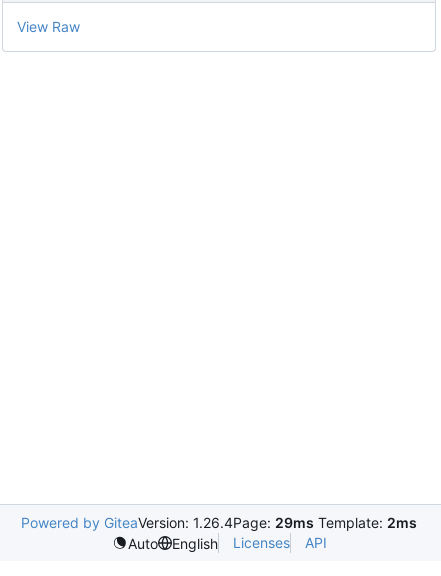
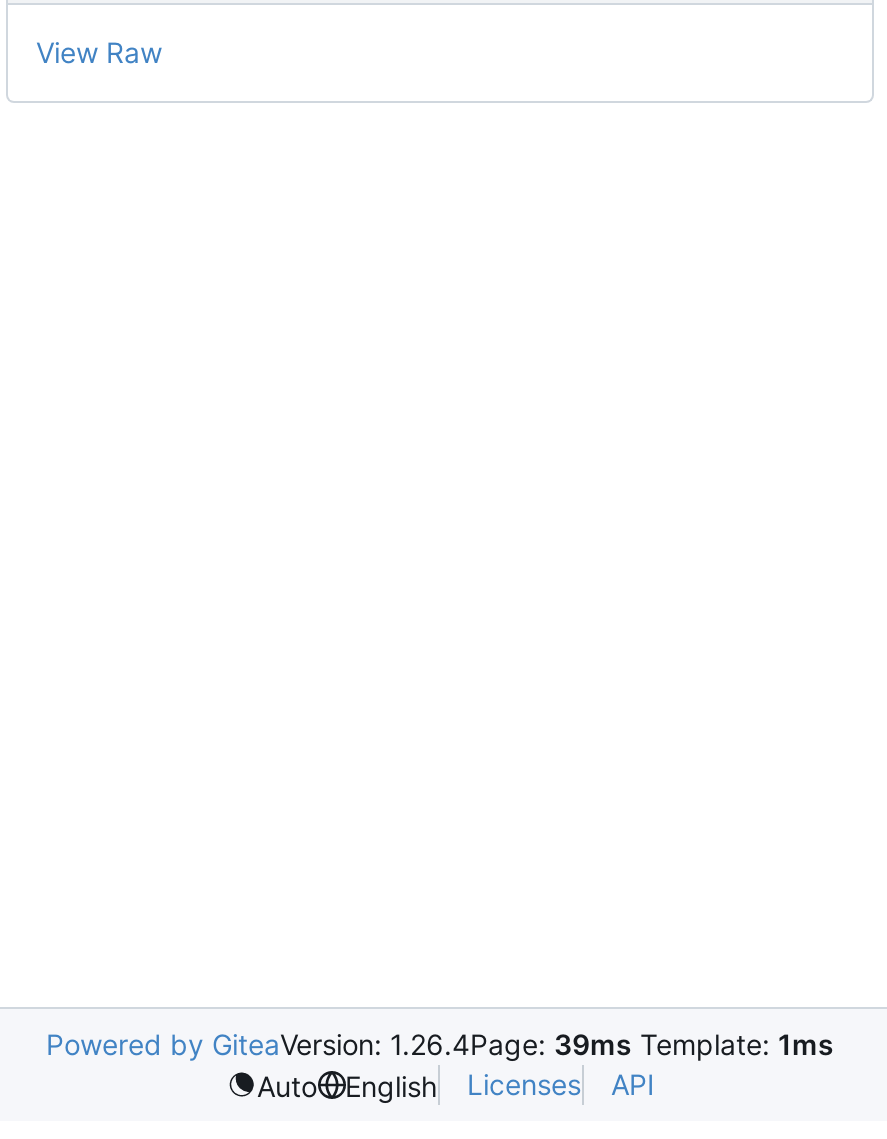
[21,514,417,531] Powered by GiteaVersion: 1.26.4Page: 29ms Template: 2ms -> [46,1027,834,1061] Powered by GiteaVersion: 1.26.4Page: 39ms Template: 1ms

